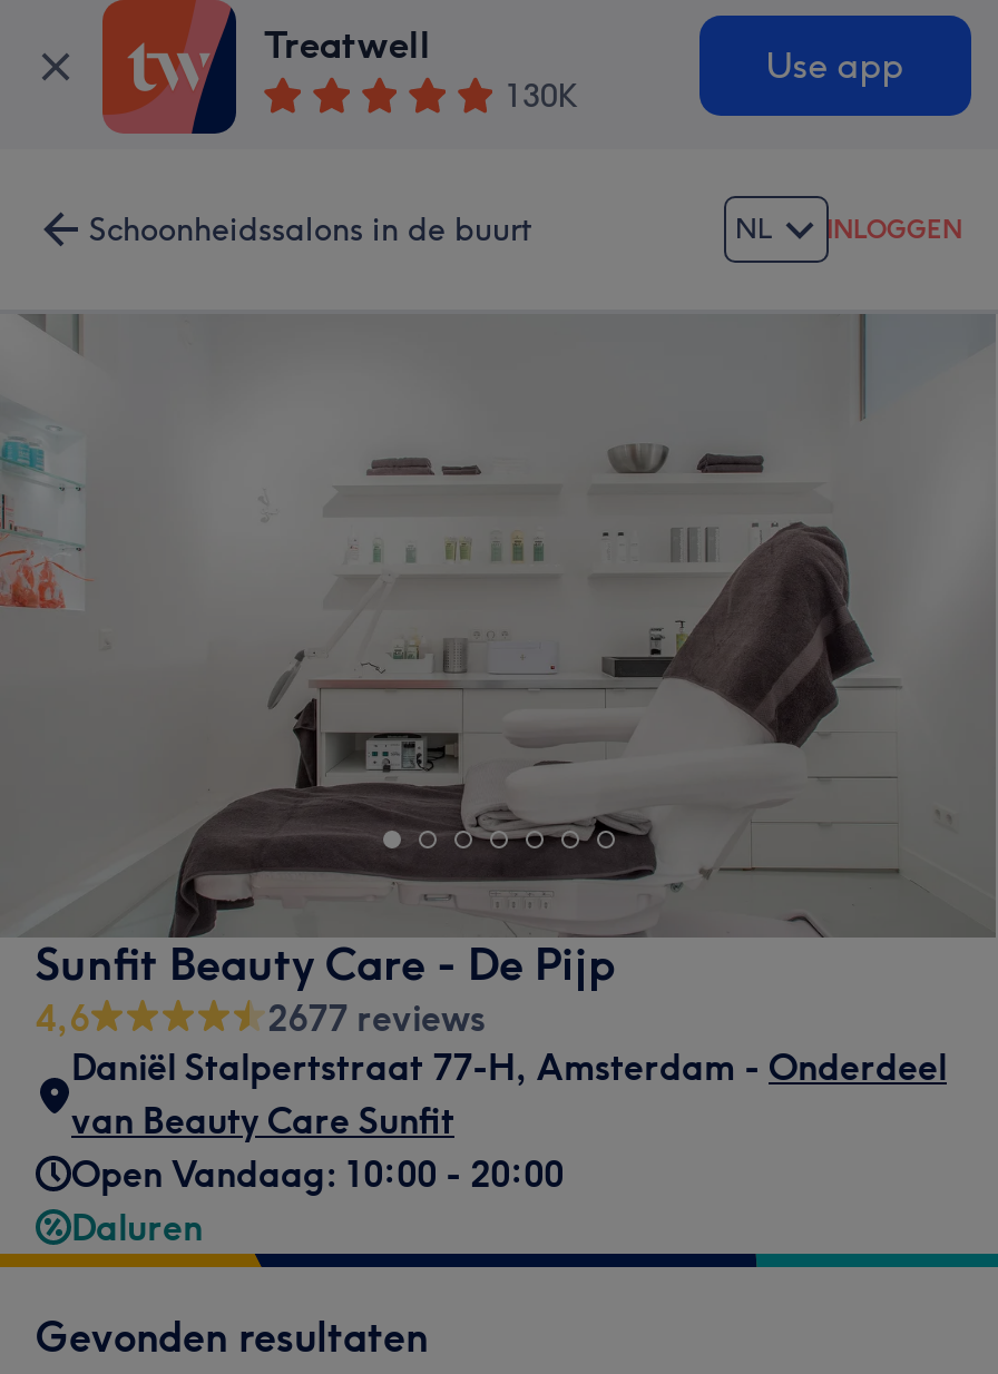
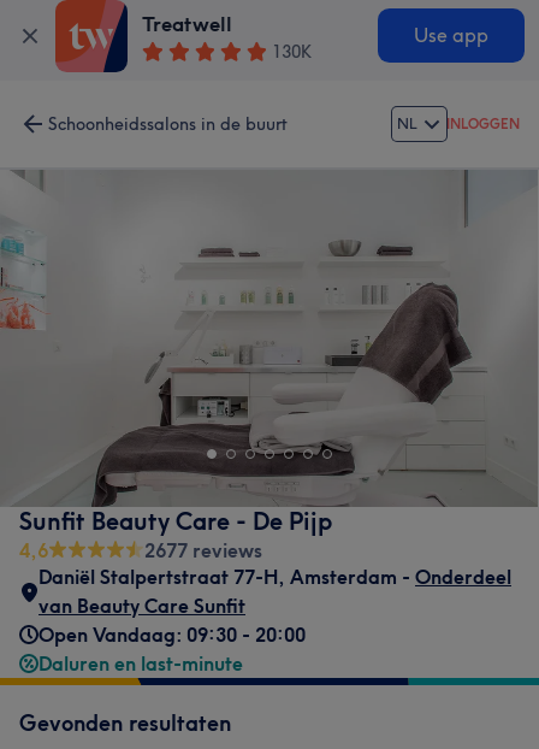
[71,1151,564,1249] Open Vandaag: 10:00 - 20:00 | Daluren -> [38,623,306,676] Open Vandaag: 09:30 - 20:00 | Daluren en last-minute

